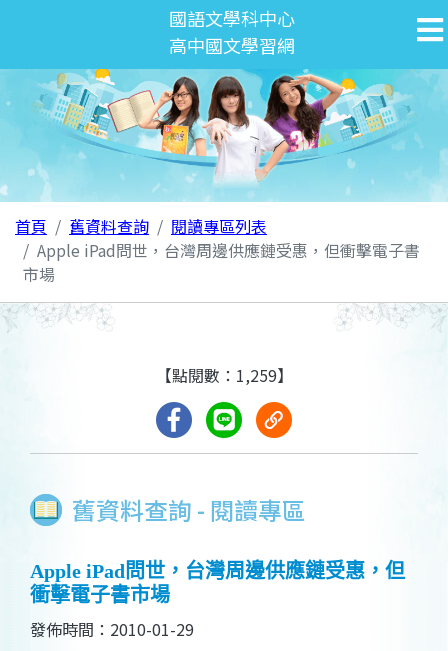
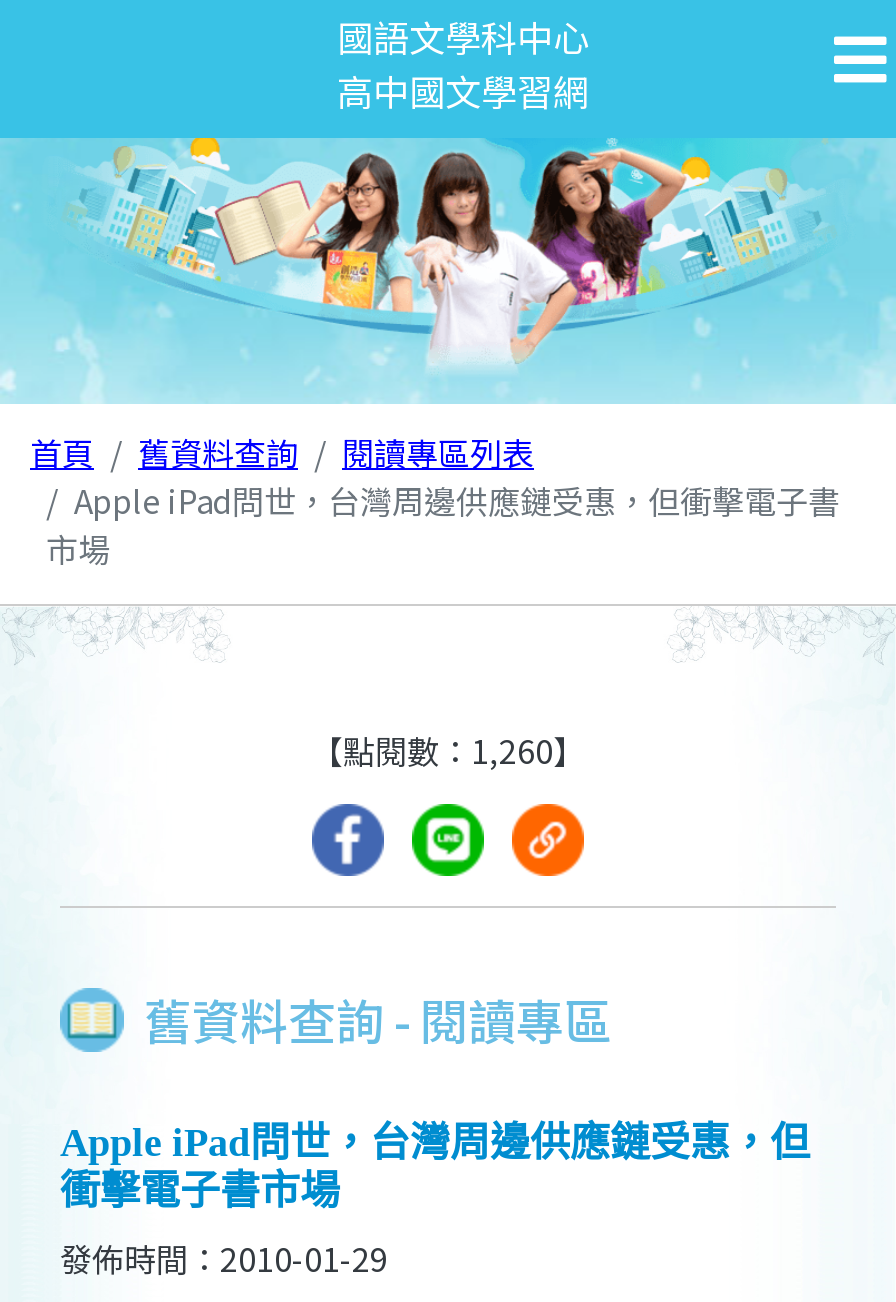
[155,363,292,387] 【點閱數：1,259】 -> [311,727,585,775] 【點閱數：1,260】

